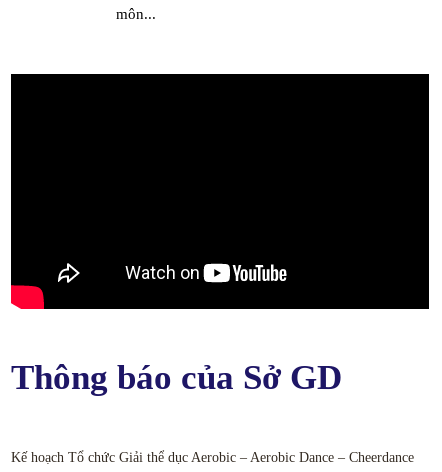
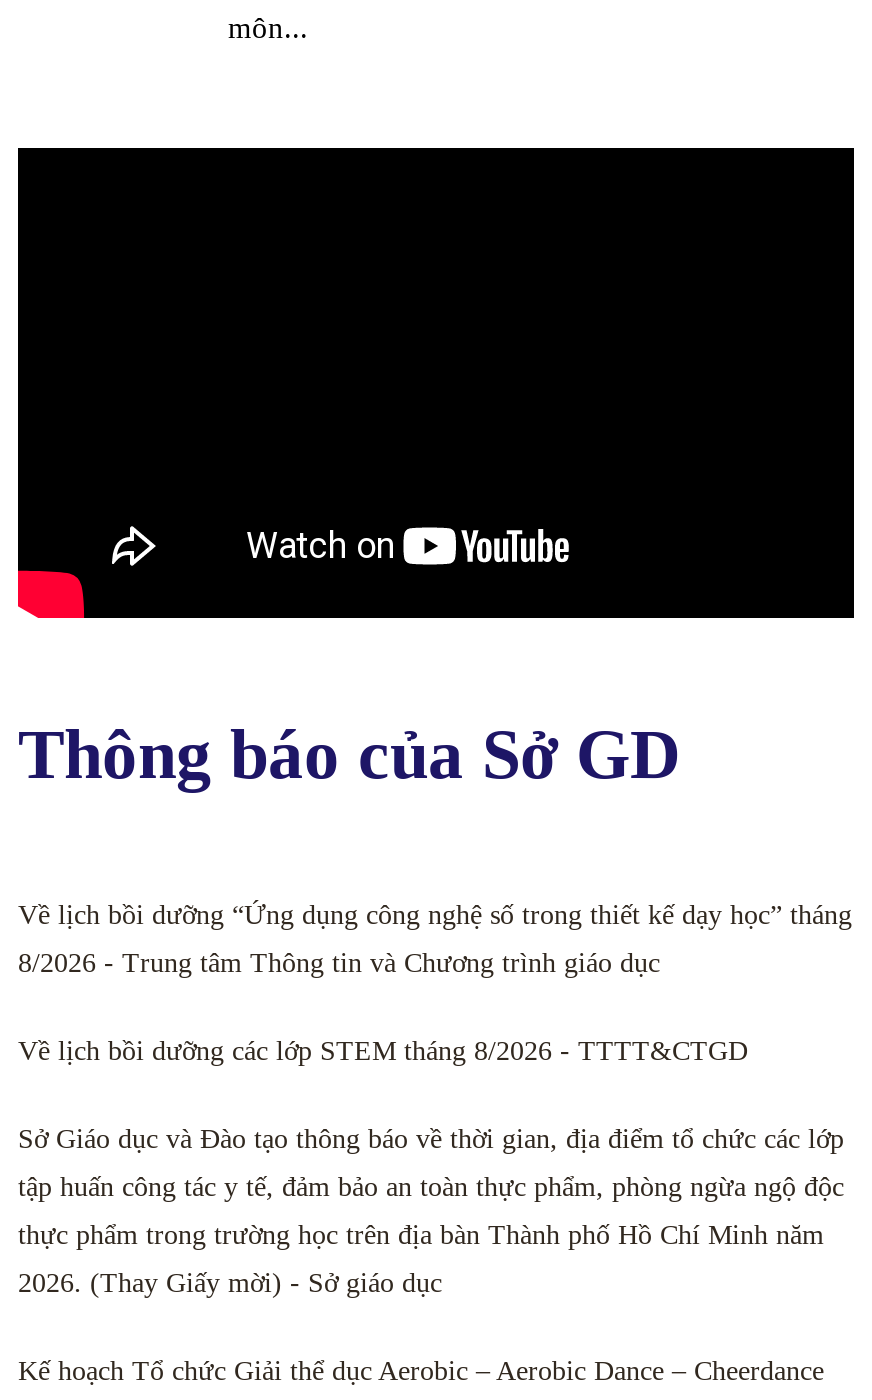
none -> [18,900,852,1298] Về lịch bồi dưỡng “Ứng dụng công nghệ số trong thiết kế dạy học” tháng | 8/2026 - Trung tâm Thông tin và Chương trình giáo dục | Về lịch bồi dưỡng các lớp STEM tháng 8/2026 - TTTT&CTGD | Sở Giáo dục và Đào tạo thông báo về thời gian, địa điểm tổ chức các lớp | tập huấn công tác y tế, đảm bảo an toàn thực phẩm, phòng ngừa ngộ độc | thực phẩm trong trường học trên địa bàn Thành phố Hồ Chí Minh năm | 2026. (Thay Giấy mời) - Sở giáo dục

